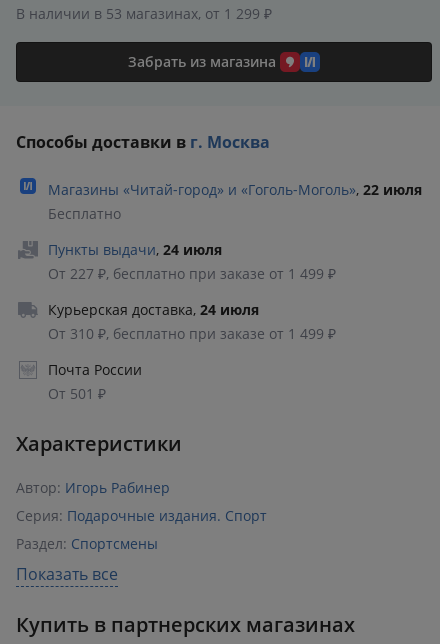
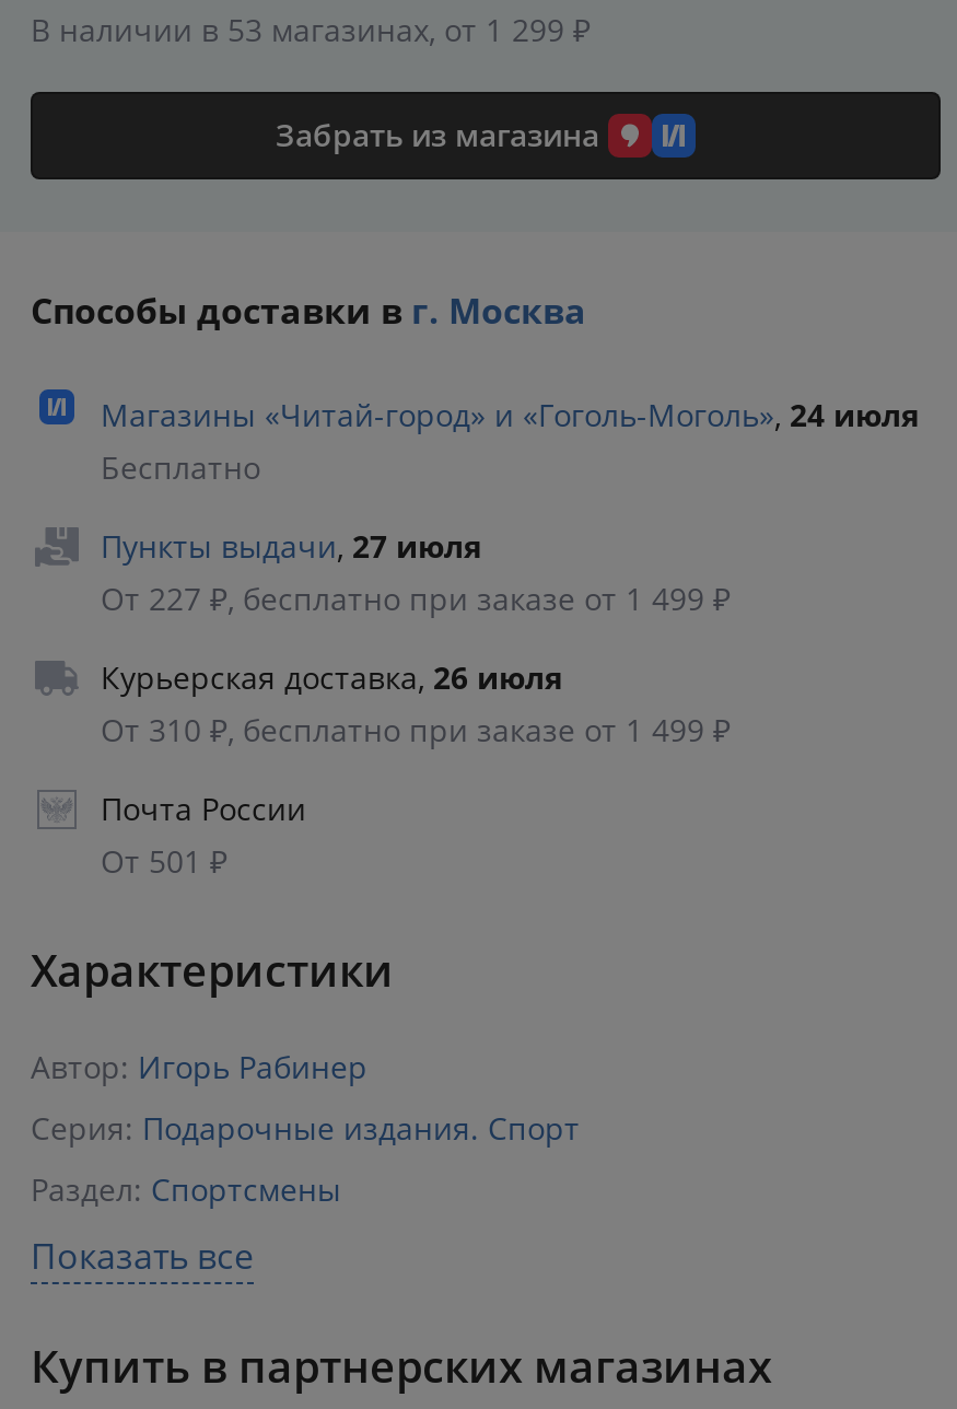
[48,180,422,199] Магазины «Читай‑город» и «Гоголь‑Моголь», 22 июля -> [101,394,919,435] Магазины «Читай‑город» и «Гоголь‑Моголь», 24 июля
[48,240,222,259] Пункты выдачи, 24 июля -> [101,525,481,567] Пункты выдачи, 27 июля
[48,300,259,319] Курьерская доставка, 24 июля -> [101,656,562,698] Курьерская доставка, 26 июля

